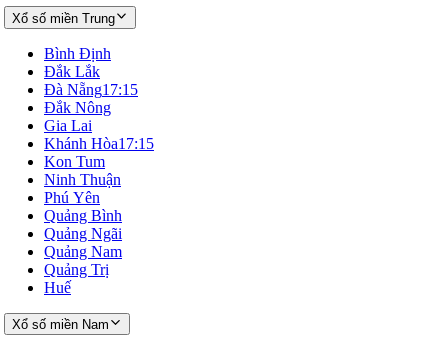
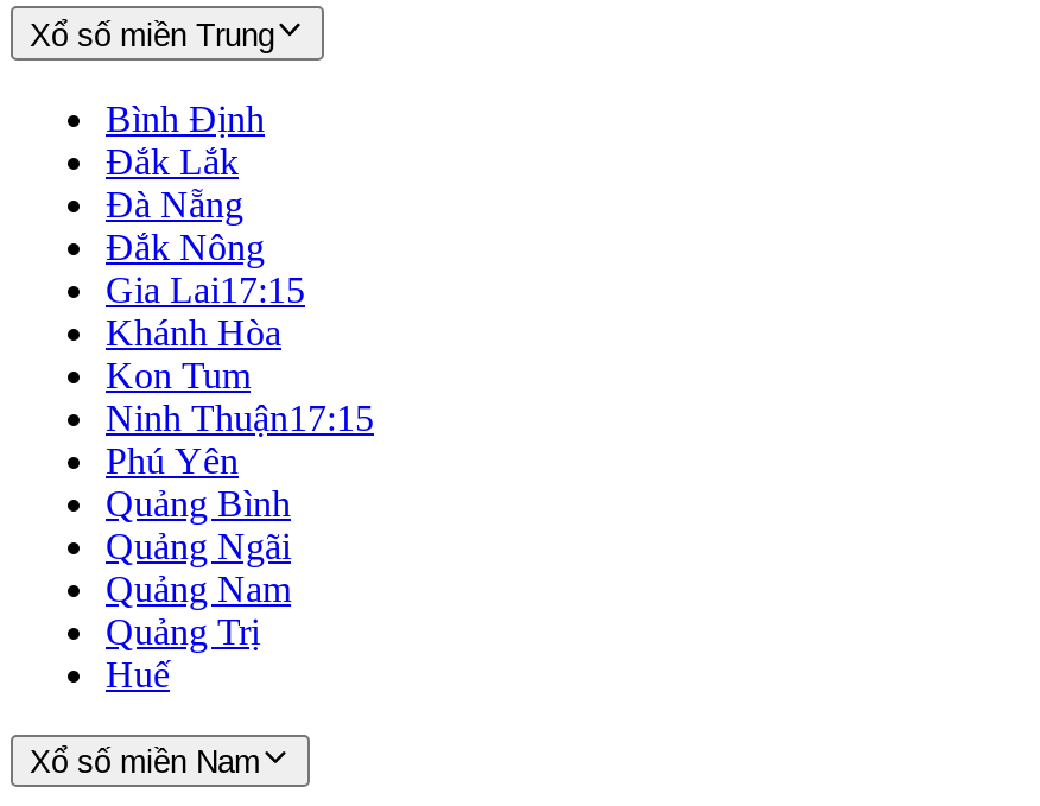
[44,81,138,98] Đà Nẵng 17:15 -> [106,183,243,223] Đà Nẵng
[44,117,154,152] Gia Lai | Khánh Hòa 17:15 -> [106,269,305,352] Gia Lai17:15 | Khánh Hòa
[44,171,121,188] Ninh Thuận -> [106,397,374,437] Ninh Thuận17:15

